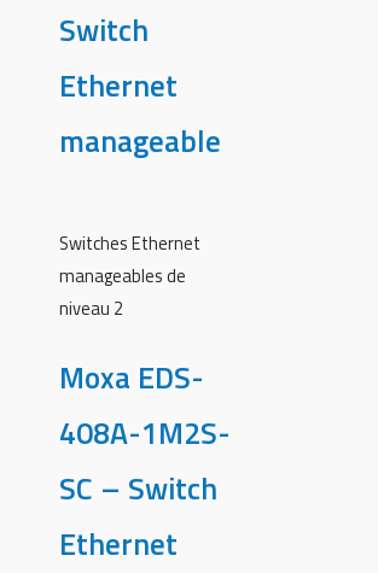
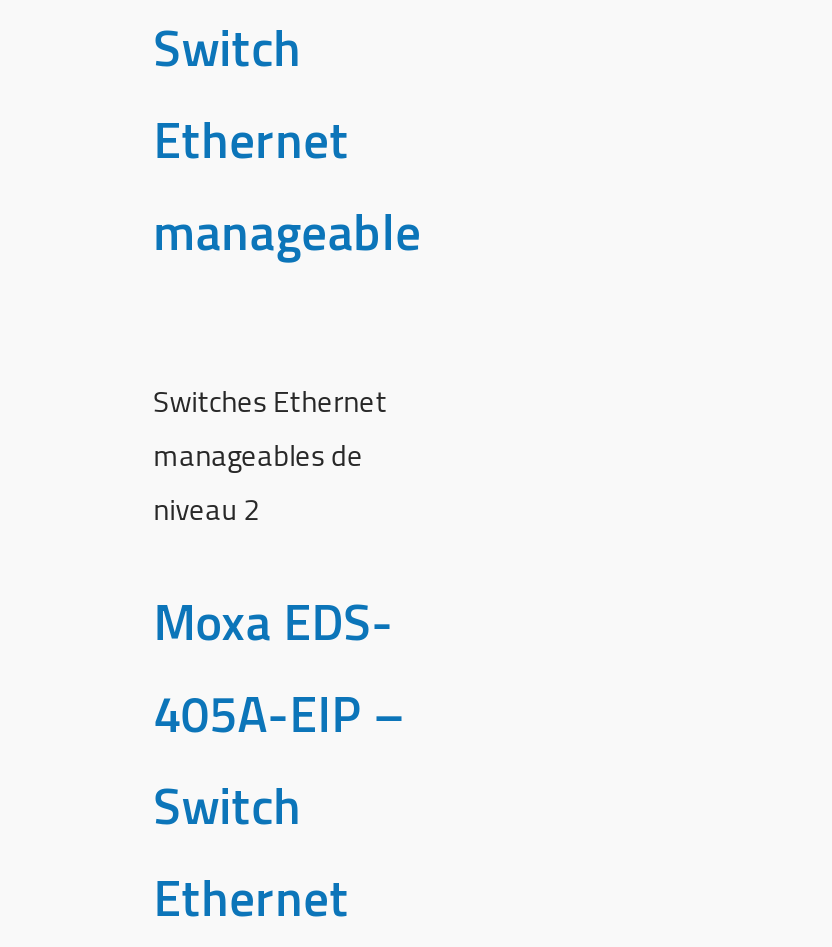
[59,410,230,511] 408A-1M2S- | SC – Switch -> [154,677,408,845] 405A-EIP – | Switch

